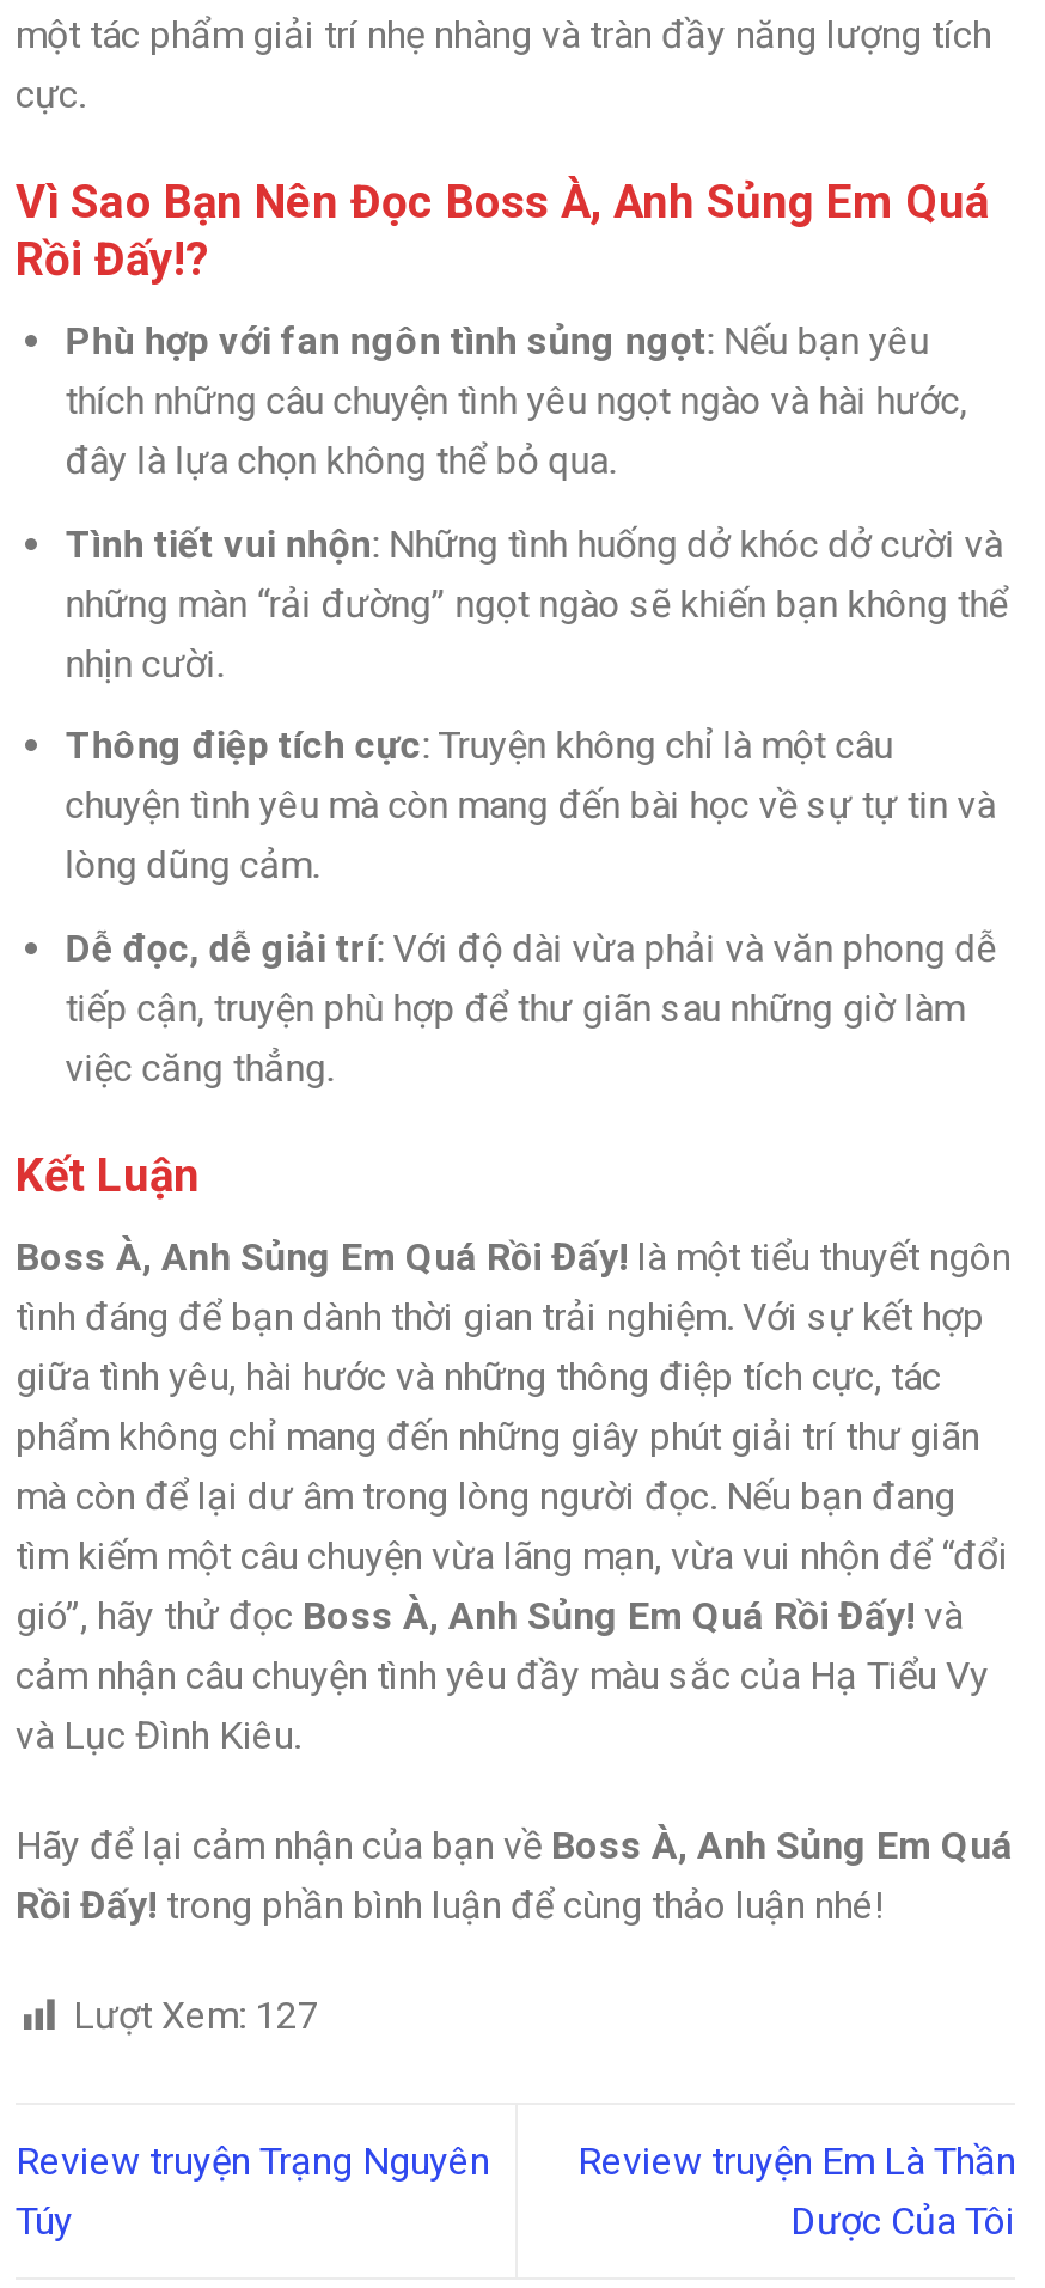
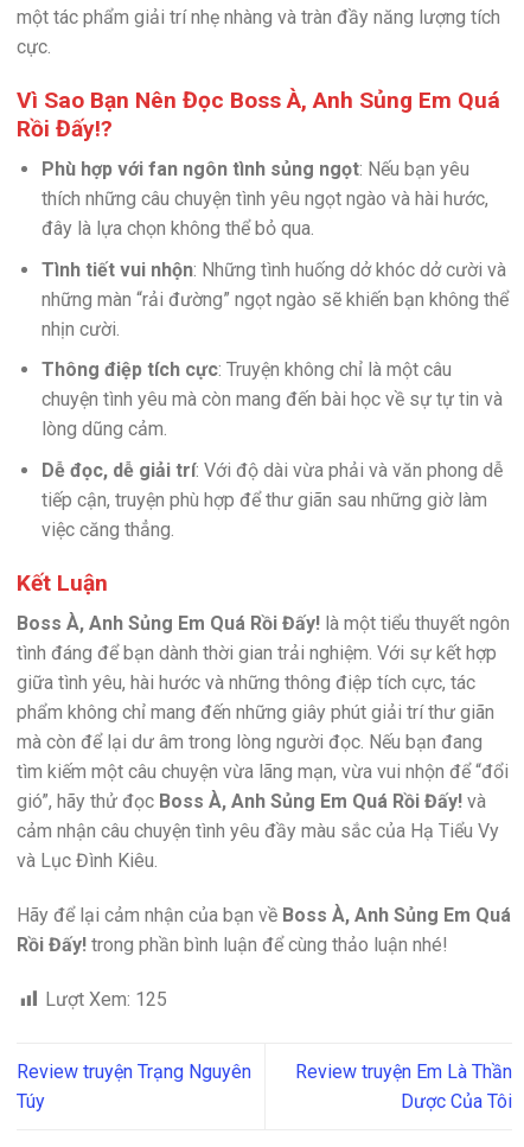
[73,1992,319,2038] Lượt Xem: 127 -> [45,988,167,1010] Lượt Xem: 125

